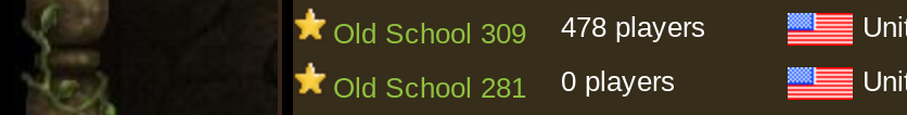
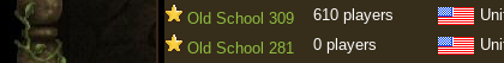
[333,11,706,50] Old School 309 478 players -> [187,6,393,27] Old School 309 610 players

